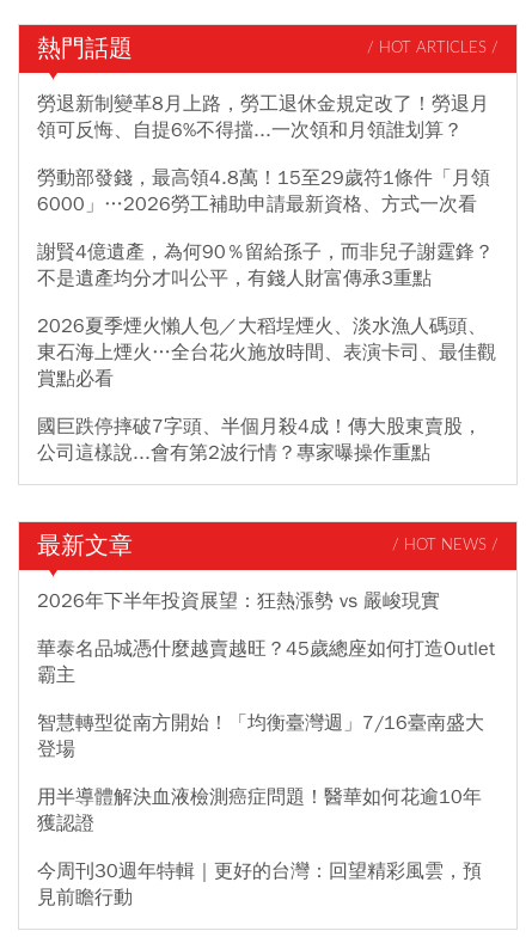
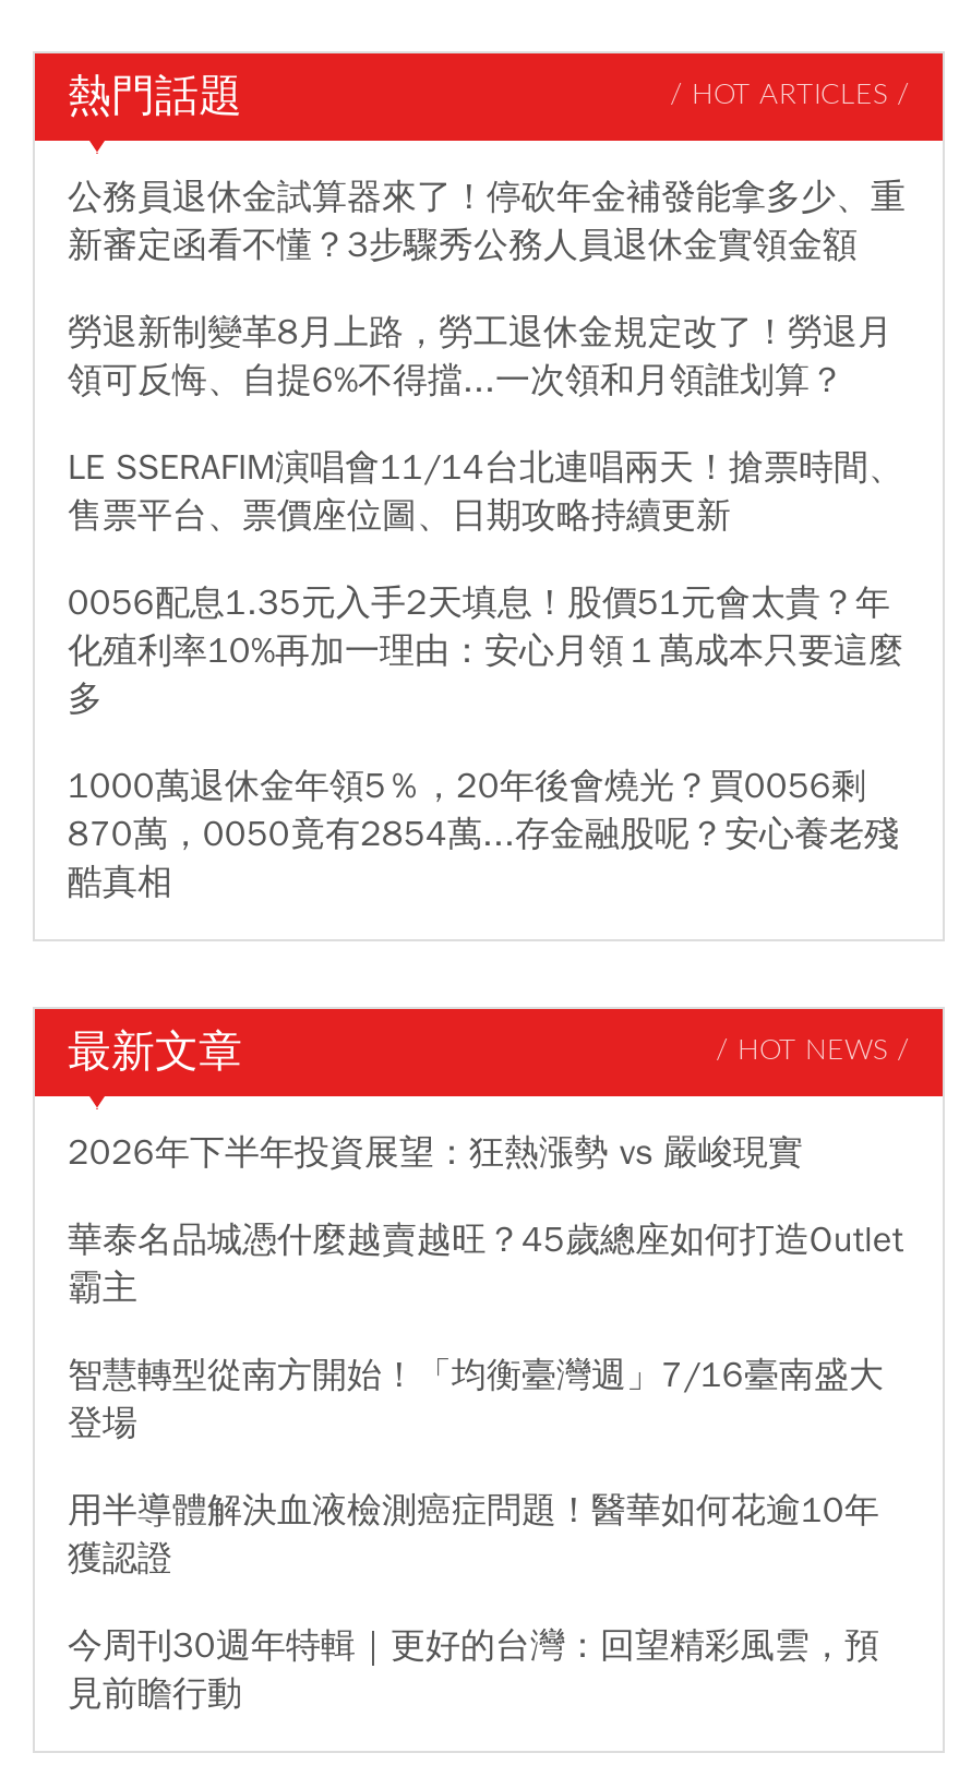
none -> [68,175,906,267] 公務員退休金試算器來了！停砍年金補發能拿多少、重 | 新審定函看不懂？3步驟秀公務人員退休金實領金額
moved [37,92,489,142] -> [68,311,892,402]: 勞退新制變革8月上路，勞工退休金規定改了！勞退月 | 領可反悔、自提6%不得擋...一次領和月領誰划算？
[37,166,496,465] 勞動部發錢，最高領4.8萬！15至29歲符1條件「月領 | 6000」…2026勞工補助申請最新資格、方式一次看 | 謝賢4億遺產，為何90％留給孫子，而非兒子謝霆鋒？ | 不是遺產均分才叫公平，有錢人財富傳承3重點 | 2026夏季煙火懶人包／大稻埕煙火、淡水漁人碼頭、 | 東石海上煙火…全台花火施放時間、表演卡司、最佳觀 | 賞點必看 | 國巨跌停摔破7字頭、半個月殺4成！傳大股東賣股， | 公司這樣說...會有第2波行情？專家曝操作重點 -> [68,446,903,904] LE SSERAFIM演唱會11/14台北連唱兩天！搶票時間、 | 售票平台、票價座位圖、日期攻略持續更新 | 0056配息1.35元入手2天填息！股價51元會太貴？年 | 化殖利率10%再加一理由：安心月領１萬成本只要這麼 | 多 | 1000萬退休金年領5％，20年後會燒光？買0056剩 | 870萬，0050竟有2854萬...存金融股呢？安心養老殘 | 酷真相

